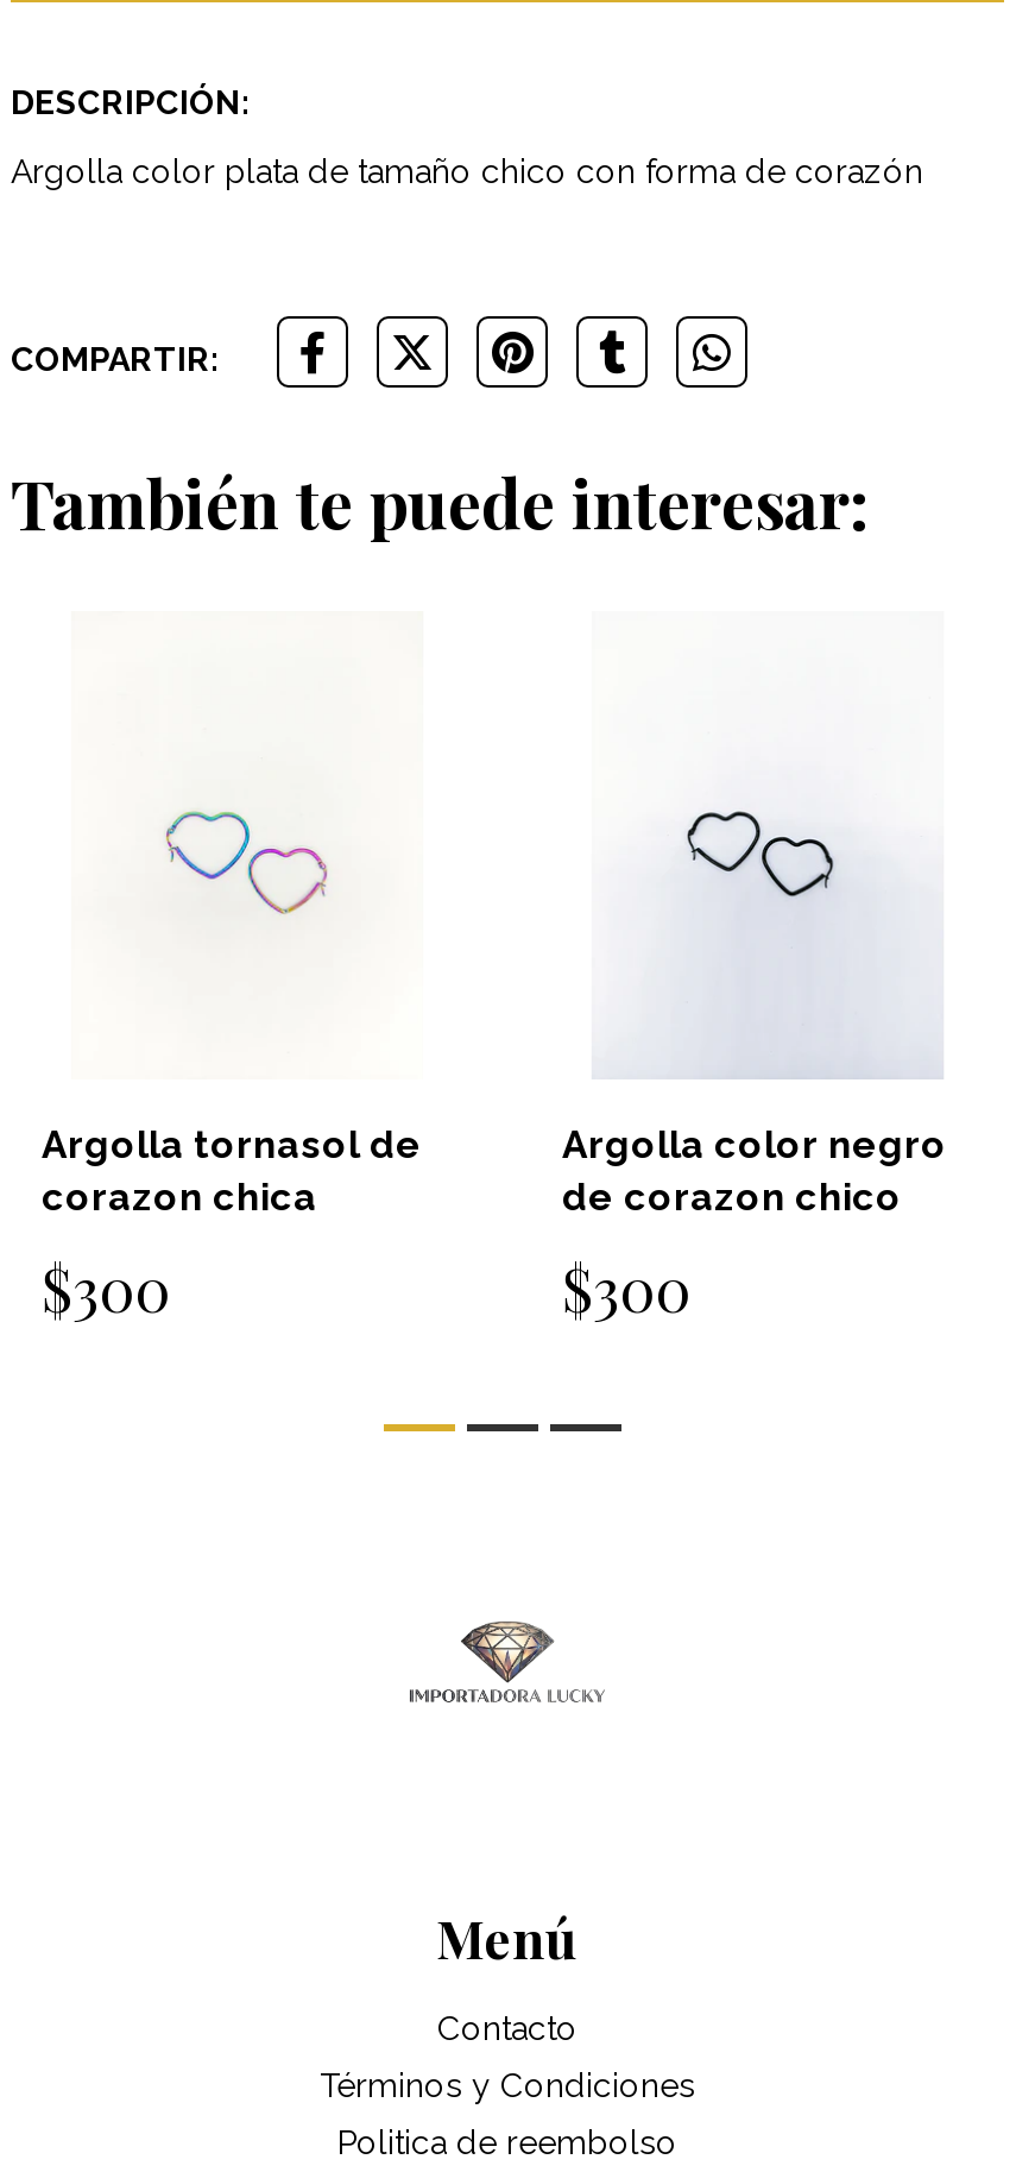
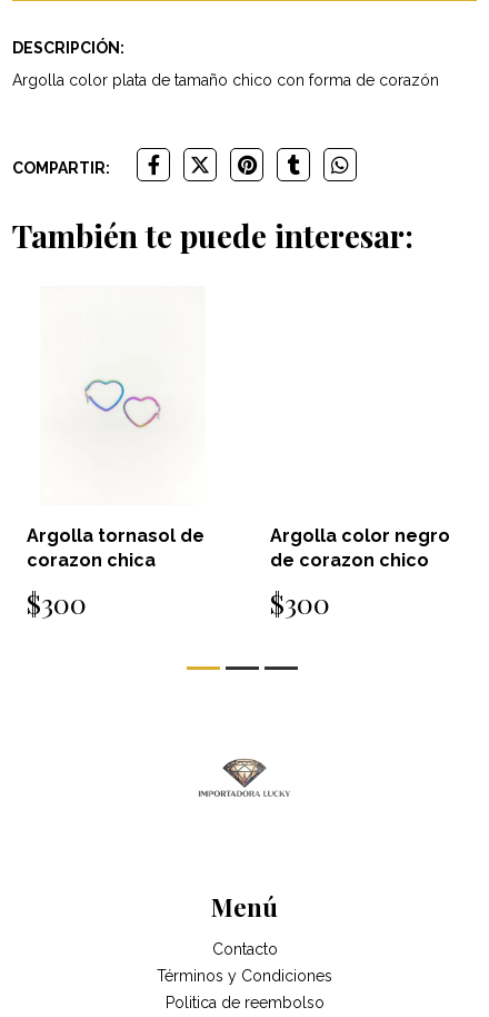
[595,808,942,1079] [image] -> none

